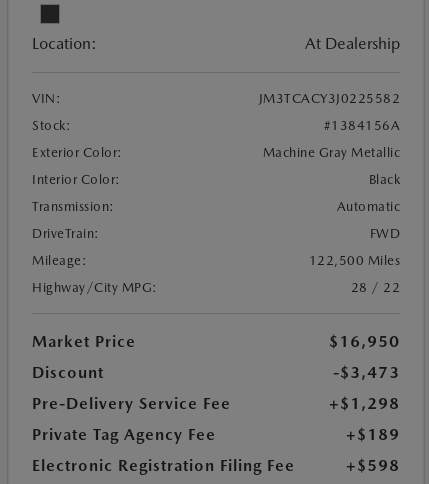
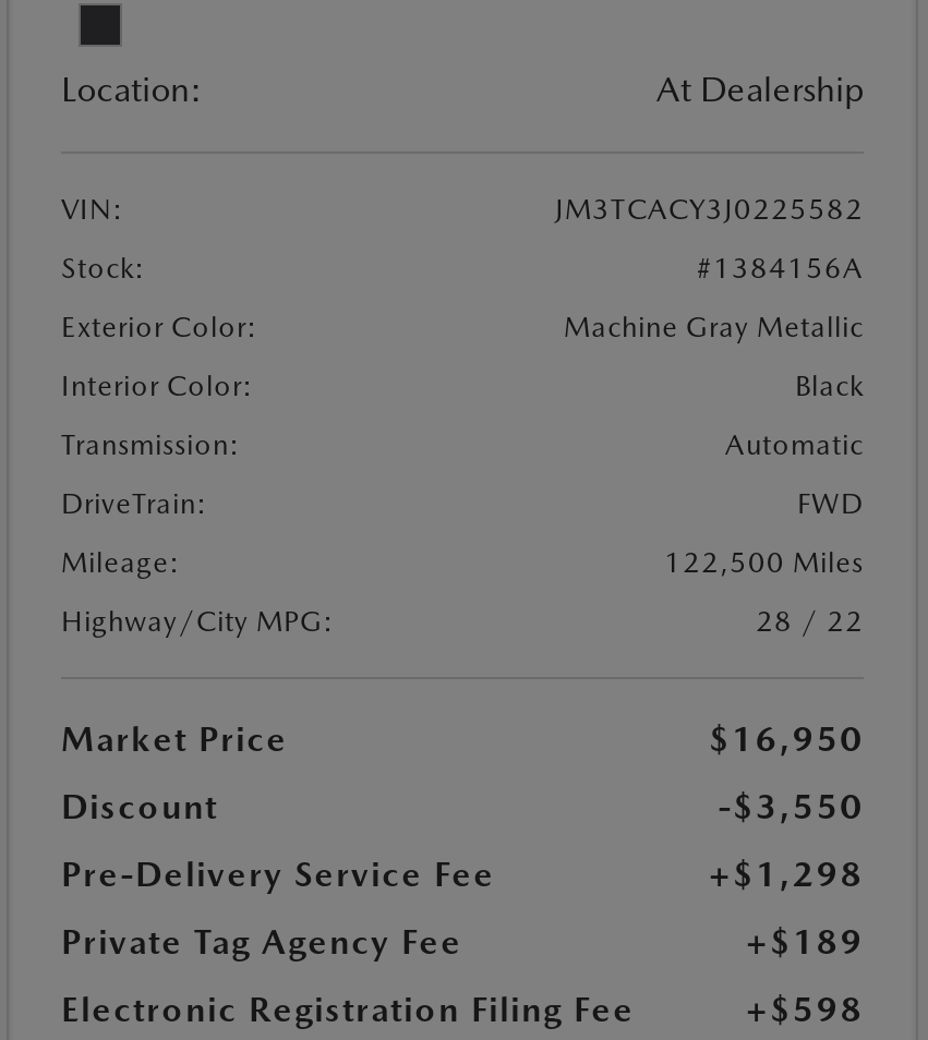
[333,363,400,382] -$3,473 -> [718,786,864,828] -$3,550

